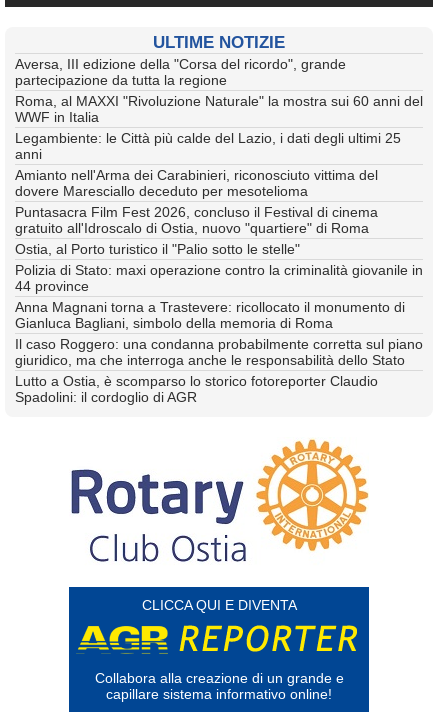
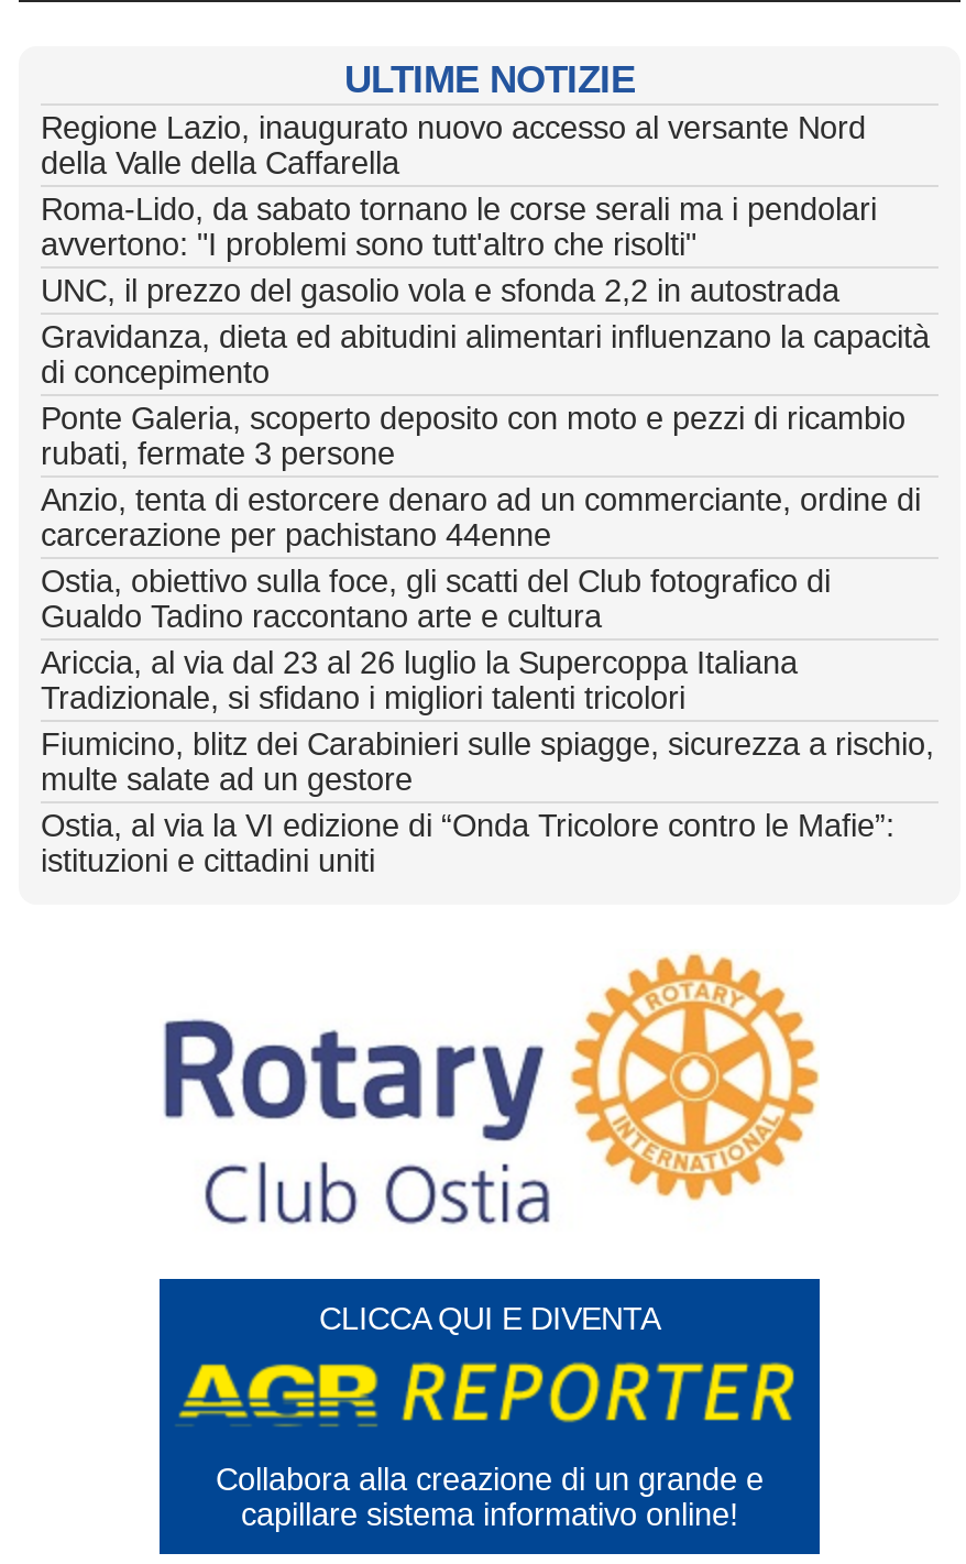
[15,56,423,405] Aversa, III edizione della "Corsa del ricordo", grande | partecipazione da tutta la regione | Roma, al MAXXI "Rivoluzione Naturale" la mostra sui 60 anni del | WWF in Italia | Legambiente: le Città più calde del Lazio, i dati degli ultimi 25 | anni | Amianto nell'Arma dei Carabinieri, riconosciuto vittima del | dovere Maresciallo deceduto per mesotelioma | Puntasacra Film Fest 2026, concluso il Festival di cinema | gratuito all'Idroscalo di Ostia, nuovo "quartiere" di Roma | Ostia, al Porto turistico il "Palio sotto le stelle" | Polizia di Stato: maxi operazione contro la criminalità giovanile in | 44 province | Anna Magnani torna a Trastevere: ricollocato il monumento di | Gianluca Bagliani, simbolo della memoria di Roma | Il caso Roggero: una condanna probabilmente corretta sul piano | giuridico, ma che interroga anche le responsabilità dello Stato | Lutto a Ostia, è scomparso lo storico fotoreporter Claudio | Spadolini: il cordoglio di AGR -> [41,110,934,879] Regione Lazio, inaugurato nuovo accesso al versante Nord | della Valle della Caffarella | Roma-Lido, da sabato tornano le corse serali ma i pendolari | avvertono: "I problemi sono tutt'altro che risolti" | UNC, il prezzo del gasolio vola e sfonda 2,2 in autostrada | Gravidanza, dieta ed abitudini alimentari influenzano la capacità | di concepimento | Ponte Galeria, scoperto deposito con moto e pezzi di ricambio | rubati, fermate 3 persone | Anzio, tenta di estorcere denaro ad un commerciante, ordine di | carcerazione per pachistano 44enne | Ostia, obiettivo sulla foce, gli scatti del Club fotografico di | Gualdo Tadino raccontano arte e cultura | Ariccia, al via dal 23 al 26 luglio la Supercoppa Italiana | Tradizionale, si sfidano i migliori talenti tricolori | Fiumicino, blitz dei Carabinieri sulle spiagge, sicurezza a rischio, | multe salate ad un gestore | Ostia, al via la VI edizione di “Onda Tricolore contro le Mafie”: | istituzioni e cittadini uniti

